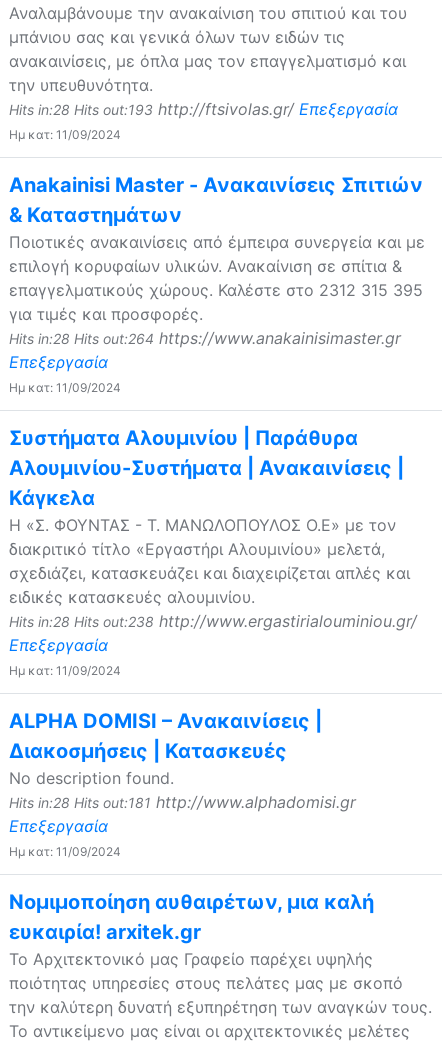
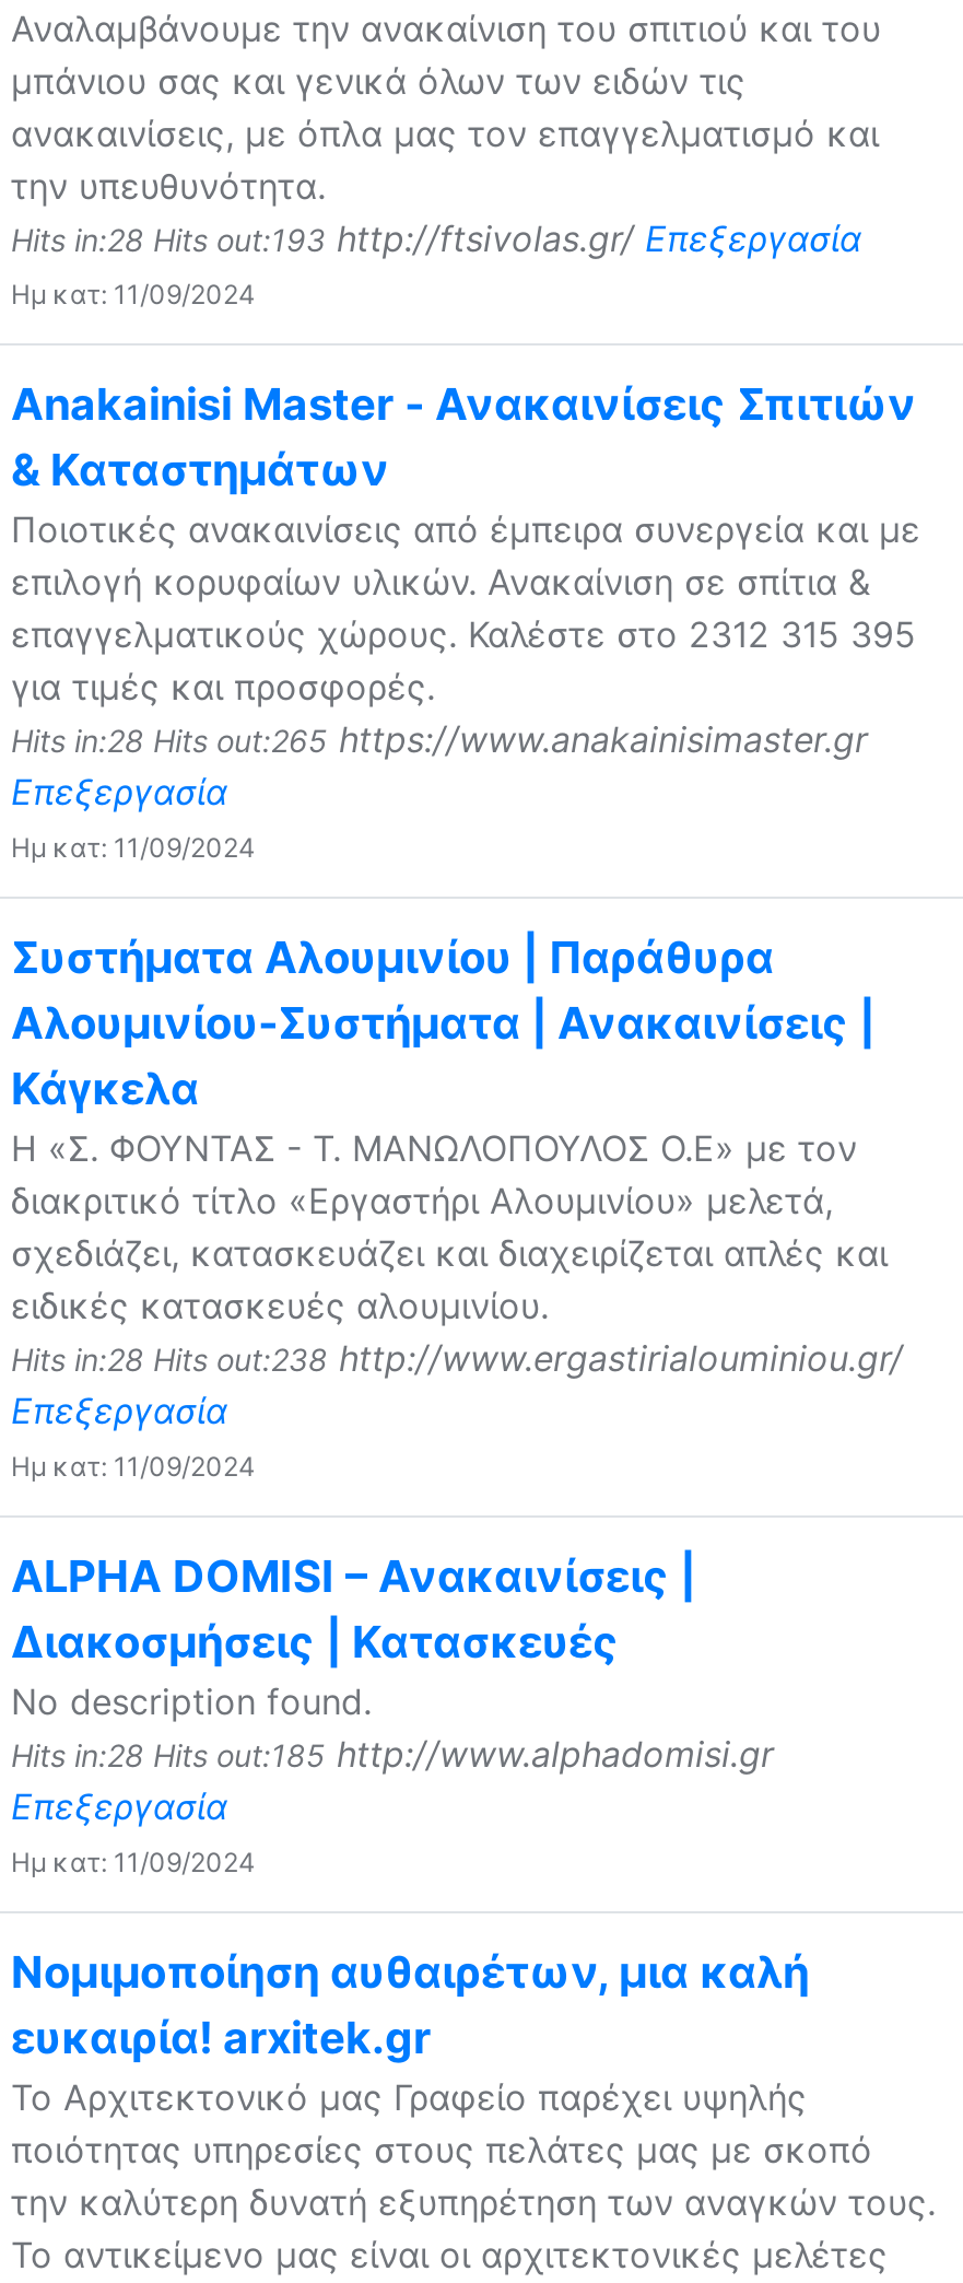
[9,328,401,348] Hits in:28 Hits out:264 https://www.anakainisimaster.gr -> [11,717,868,761] Hits in:28 Hits out:265 https://www.anakainisimaster.gr
[9,792,356,812] Hits in:28 Hits out:181 http://www.alphadomisi.gr -> [11,1731,774,1775] Hits in:28 Hits out:185 http://www.alphadomisi.gr

